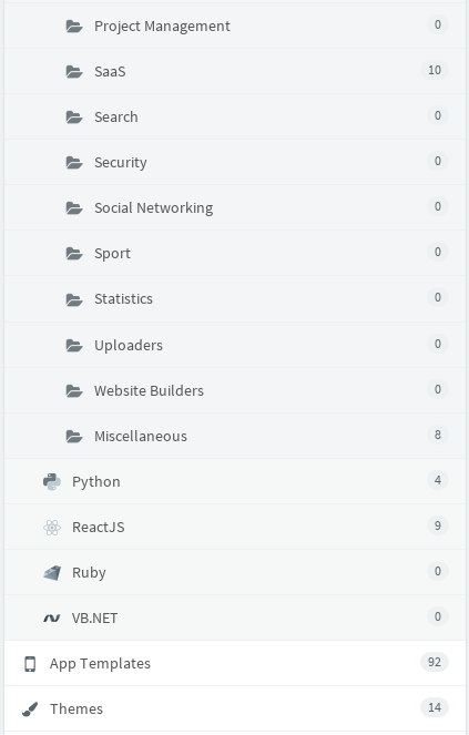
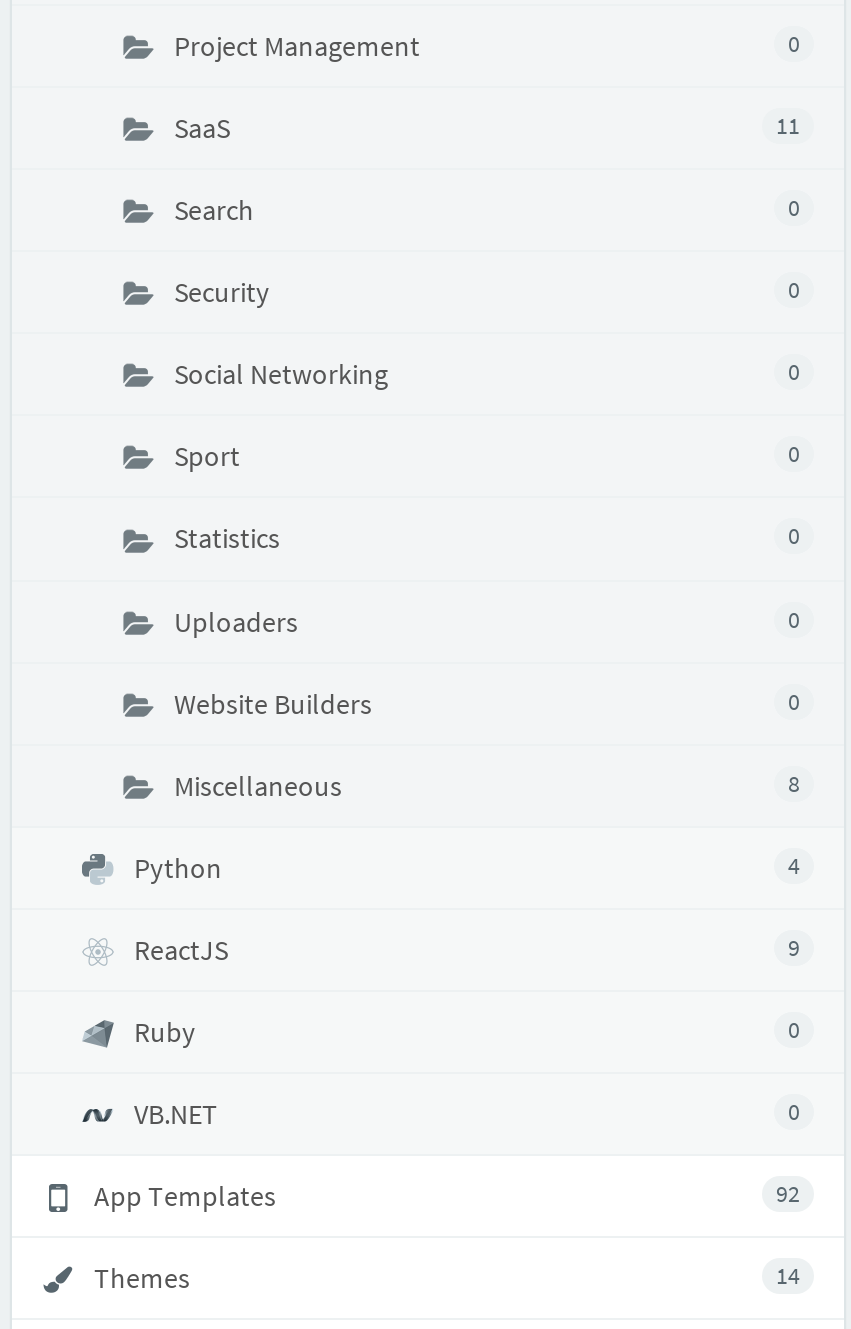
[428,61,441,77] 10 -> [776,110,800,140] 11

